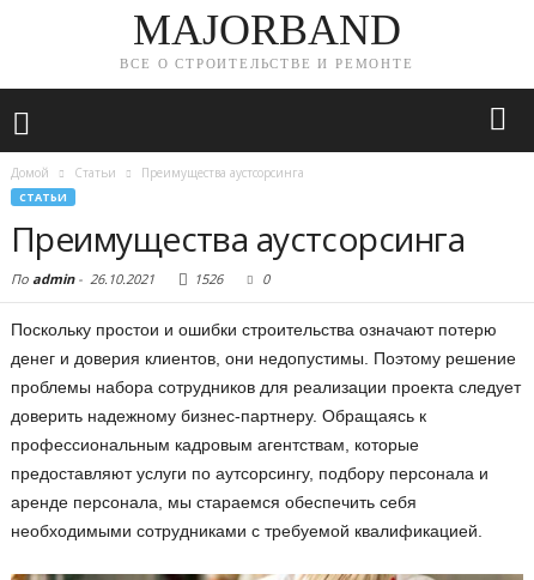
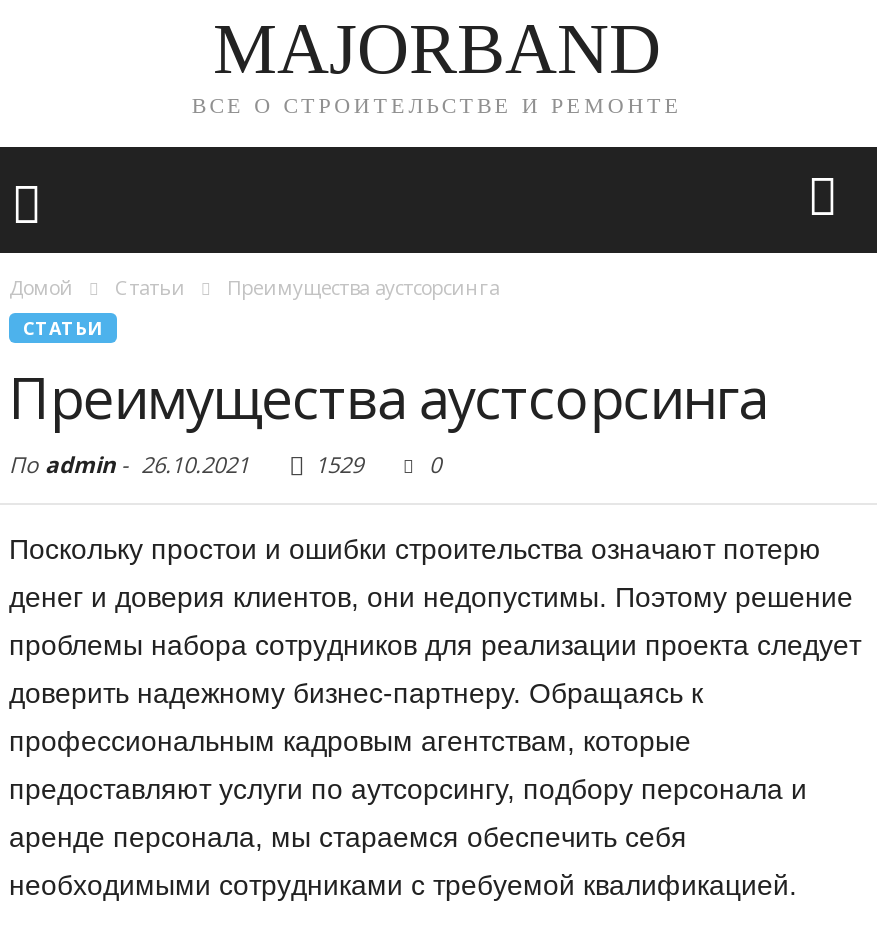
[194,270,223,288] 1526 -> [315,449,363,479] 1529

